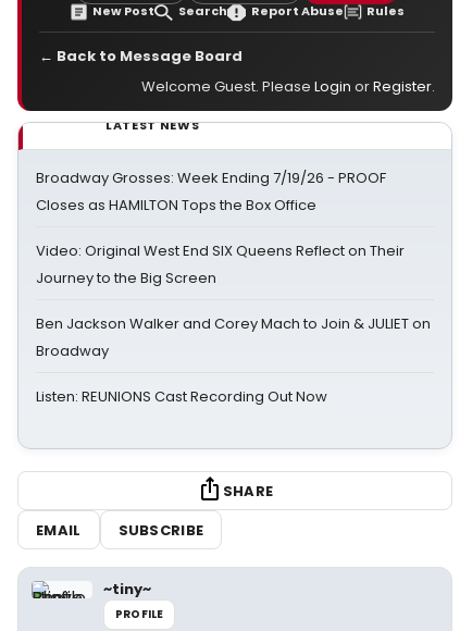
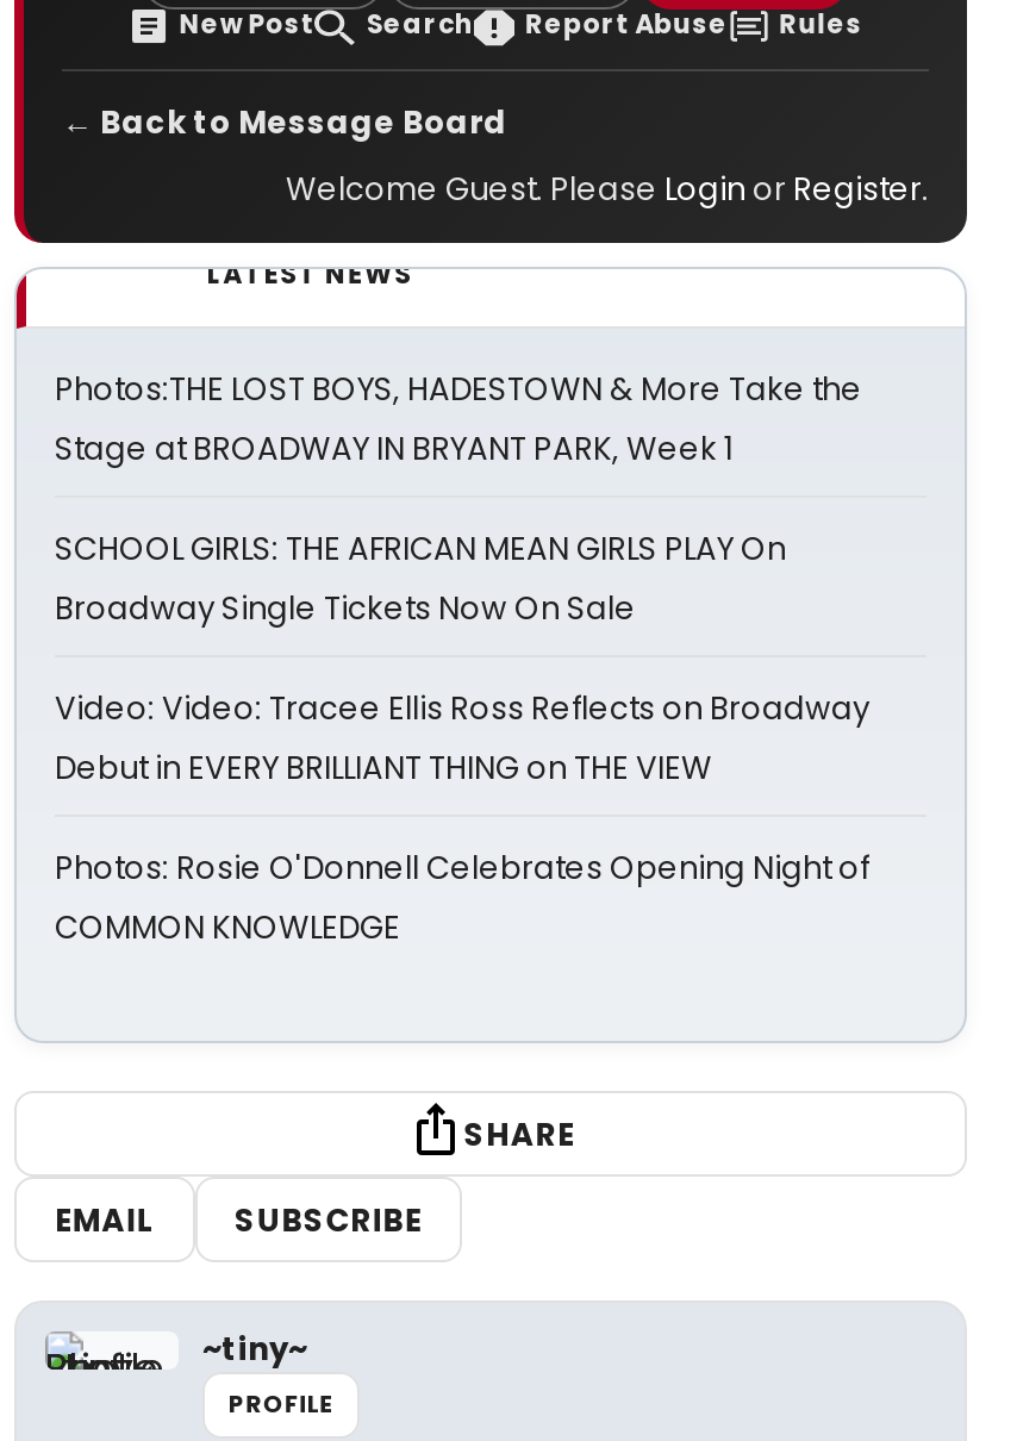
[36,168,386,215] Broadway Grosses: Week Ending 7/19/26 - PROOF | Closes as HAMILTON Tops the Box Office -> [55,367,862,472] Photos:THE LOST BOYS, HADESTOWN & More Take the | Stage at BROADWAY IN BRYANT PARK, Week 1
[36,240,405,288] Video: Original West End SIX Queens Reflect on Their | Journey to the Big Screen -> [55,526,786,631] SCHOOL GIRLS: THE AFRICAN MEAN GIRLS PLAY On | Broadway Single Tickets Now On Sale
[36,313,431,361] Ben Jackson Walker and Corey Mach to Join & JULIET on | Broadway -> [55,686,869,791] Video: Video: Tracee Ellis Ross Reflects on Broadway | Debut in EVERY BRILLIANT THING on THE VIEW
[36,386,327,407] Listen: REUNIONS Cast Recording Out Now -> [55,846,869,950] Photos: Rosie O'Donnell Celebrates Opening Night of | COMMON KNOWLEDGE

